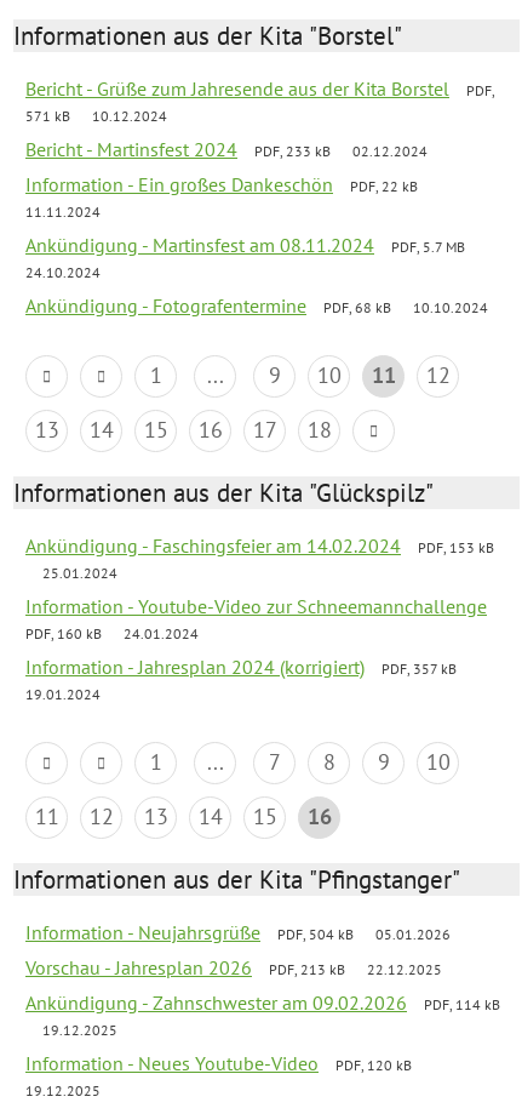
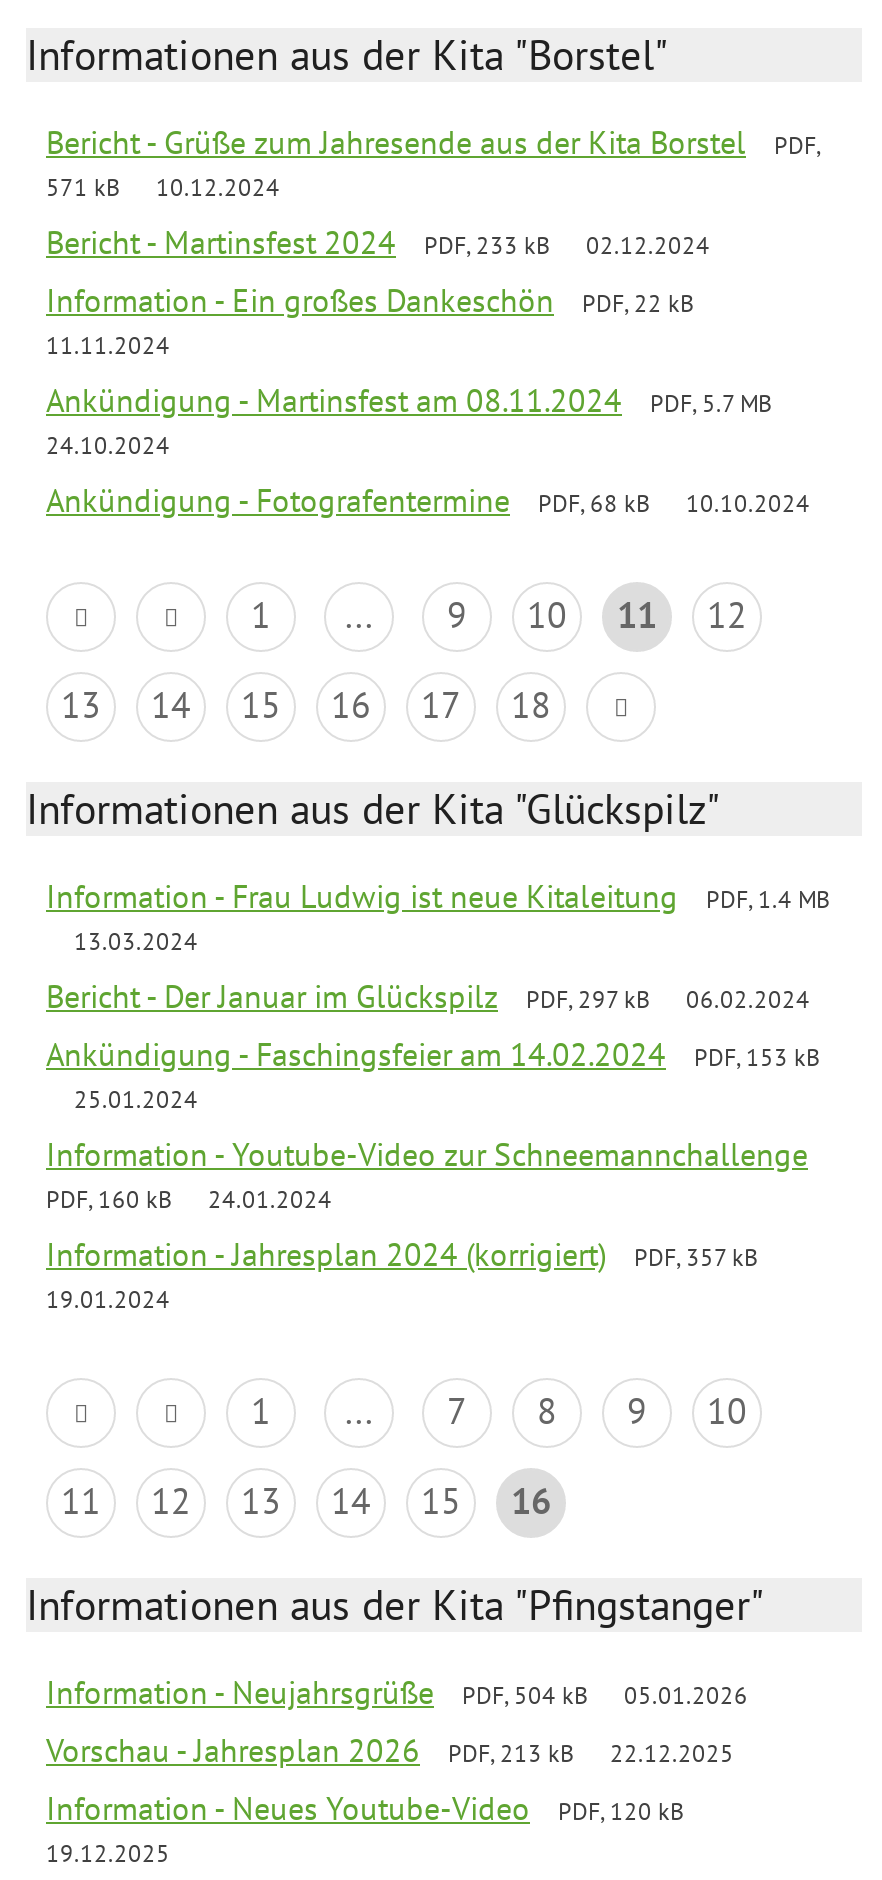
none -> [46,876,830,1016] Information - Frau Ludwig ist neue Kitaleitung | PDF, 1.4 MB | 13.03.2024 | Bericht - Der Januar im Glückspilz | PDF, 297 kB | 06.02.2024
moved [13,533,494,980] -> [26,1034,820,1770]: Ankündigung - Faschingsfeier am 14.02.2024 | PDF, 153 kB | 25.01.2024 | ... | PDF, 213 kB | 22.12.2025
[25,990,500,1039] Ankündigung - Zahnschwester am 09.02.2026 | PDF, 114 kB | 19.12.2025 -> none

